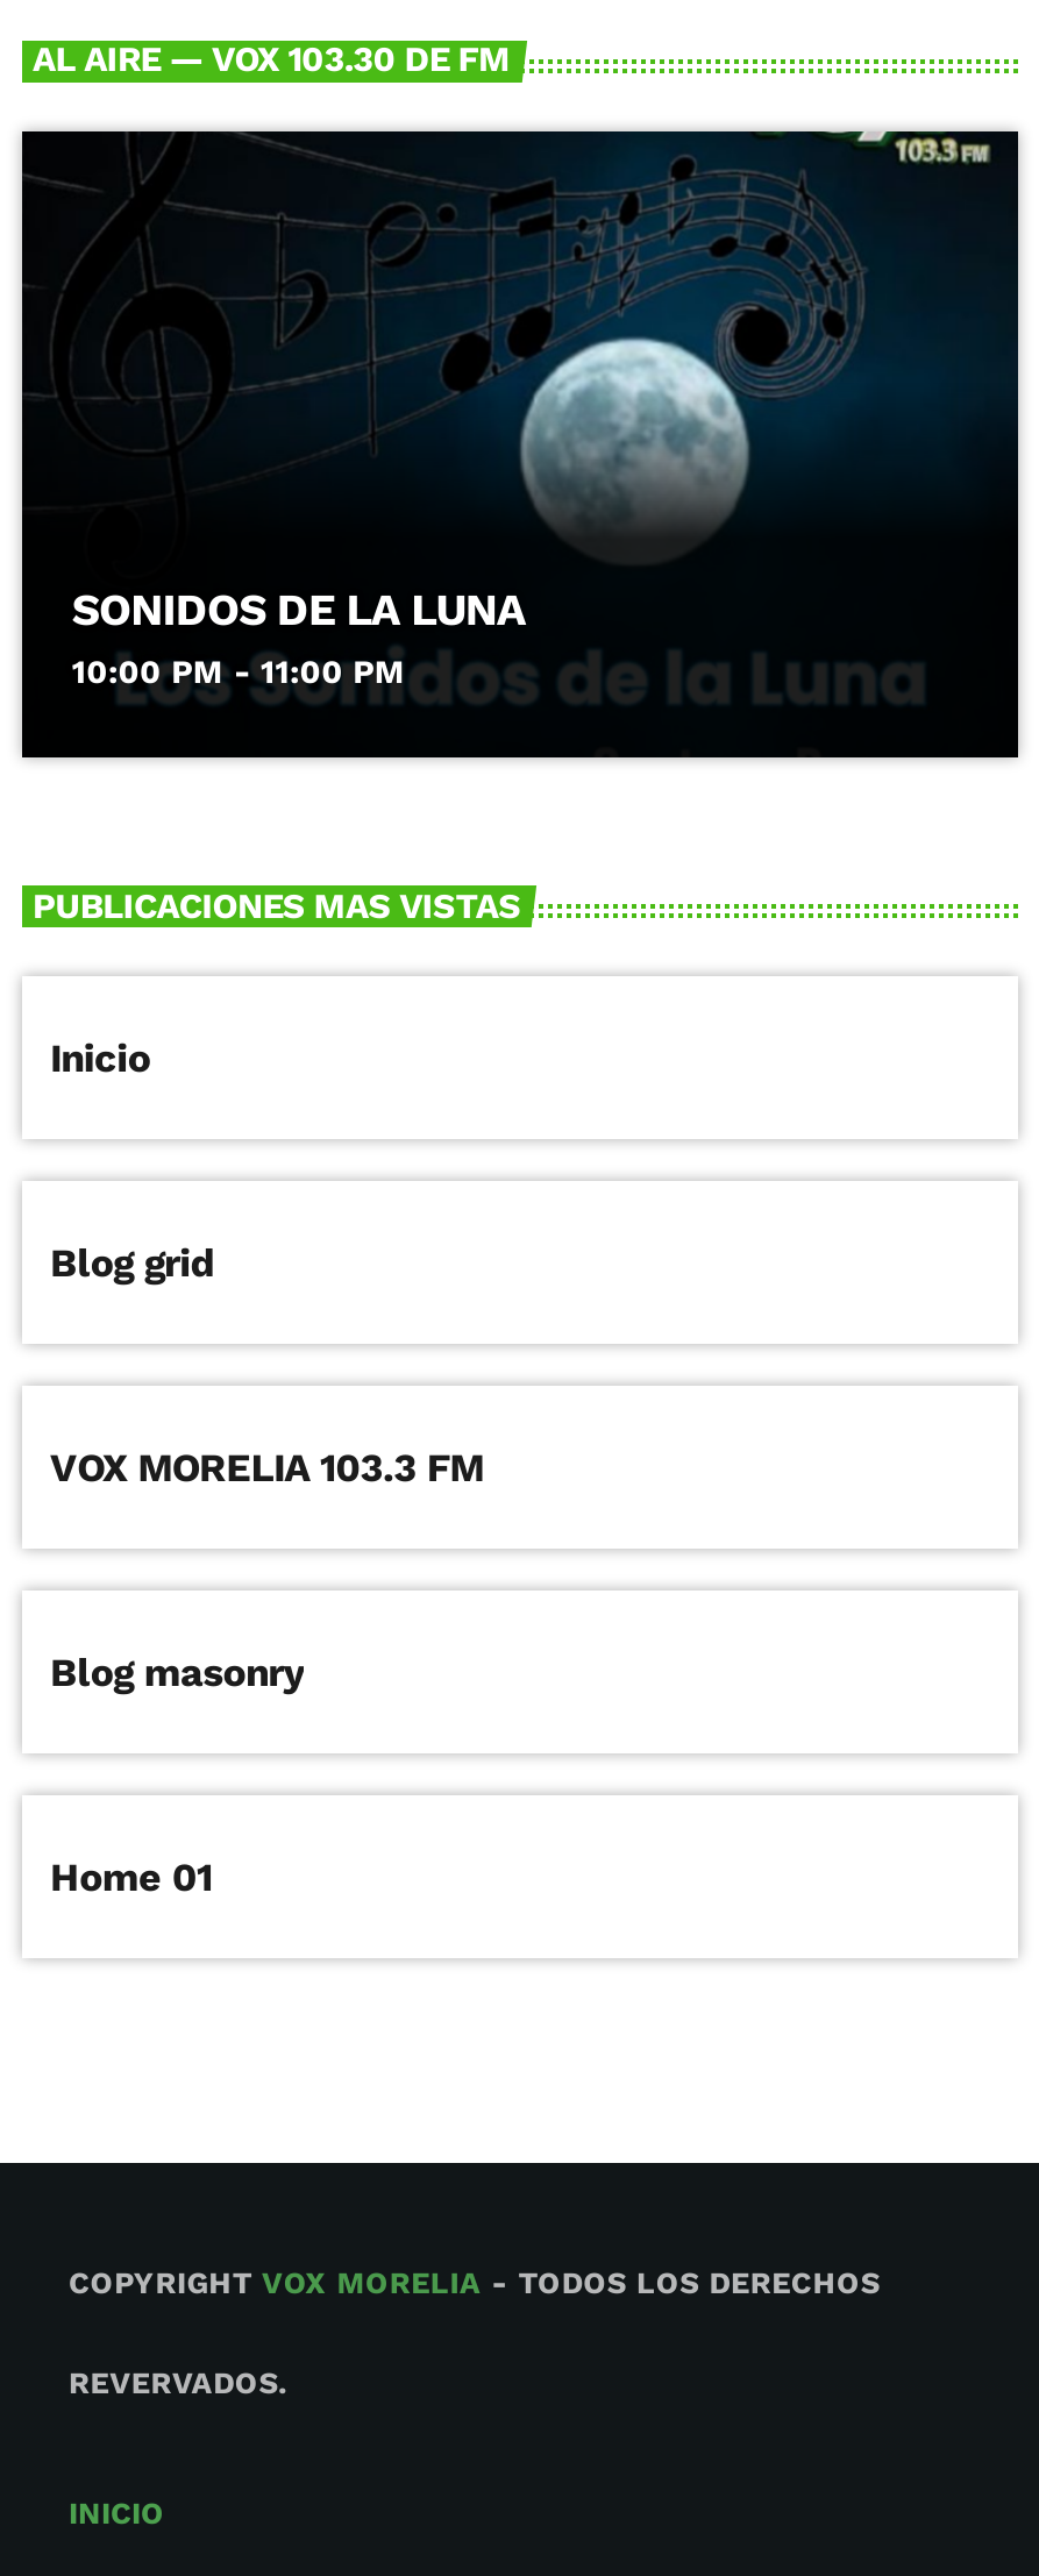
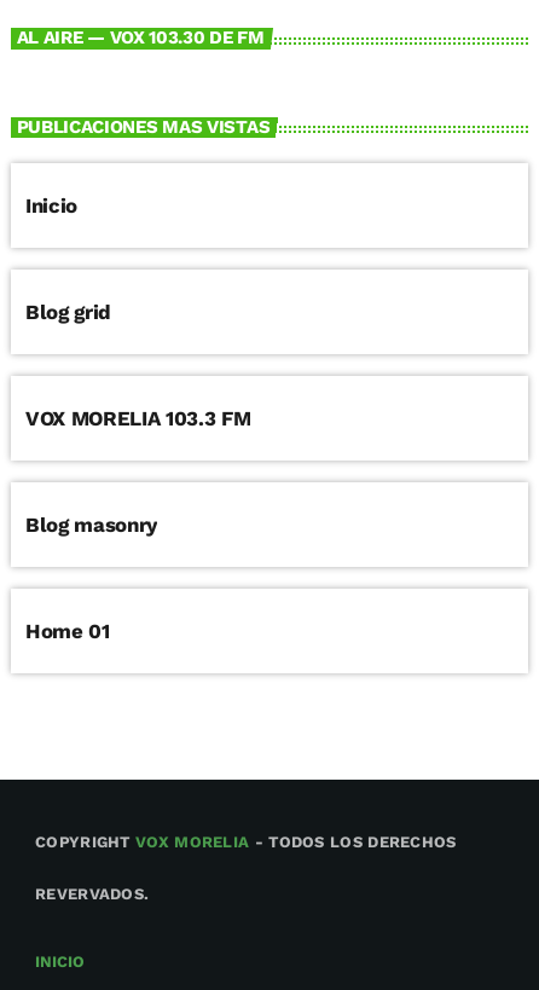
[17,127,1023,762] [image] | SONIDOS DE LA LUNA | 10:00 PM - 11:00 PM -> none

